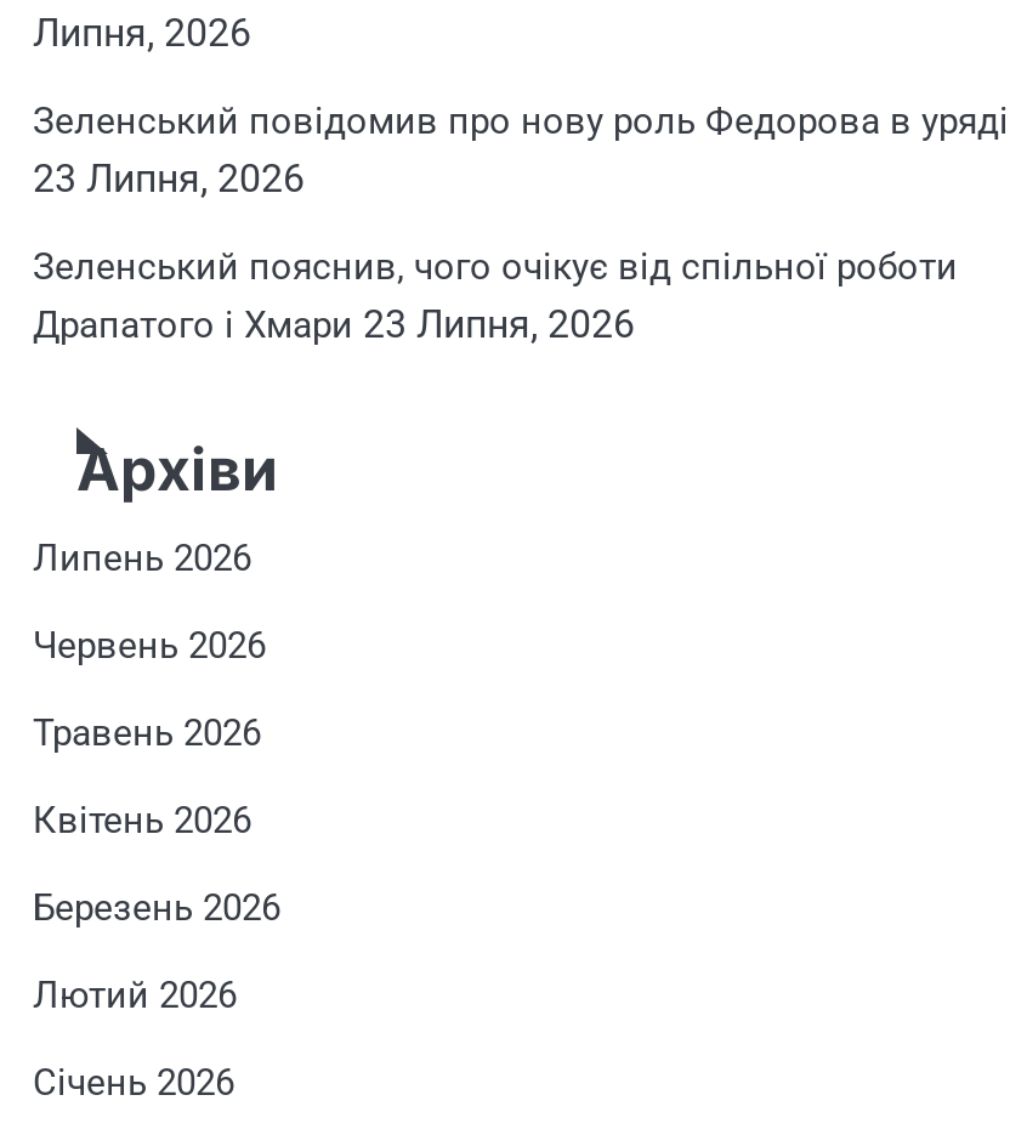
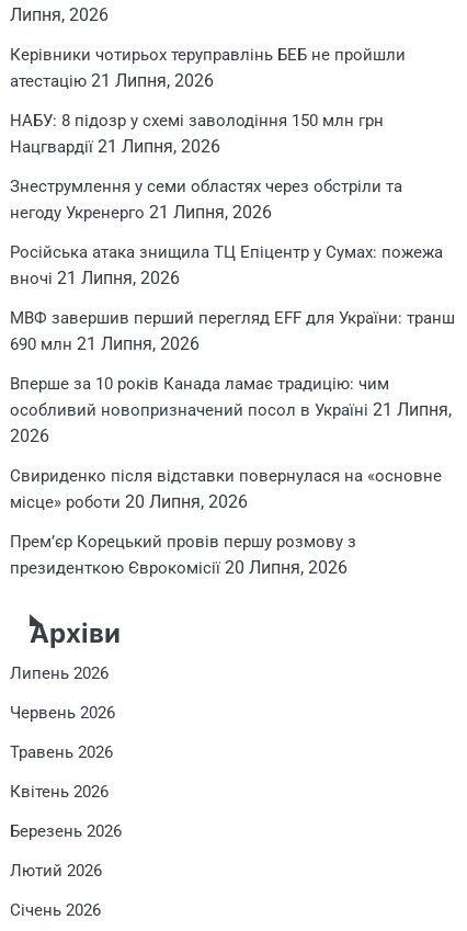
[33,100,1009,348] Зеленський повідомив про нову роль Федорова в уряді | 23 Липня, 2026 | Зеленський пояснив, чого очікує від спільної роботи | Драпатого і Хмари 23 Липня, 2026 -> [10,45,455,578] Керівники чотирьох теруправлінь БЕБ не пройшли | атестацію 21 Липня, 2026 | НАБУ: 8 підозр у схемі заволодіння 150 млн грн | Нацгвардії 21 Липня, 2026 | Знеструмлення у семи областях через обстріли та | негоду Укренерго 21 Липня, 2026 | Російська атака знищила ТЦ Епіцентр у Сумах: пожежа | вночі 21 Липня, 2026 | МВФ завершив перший перегляд EFF для України: транш | 690 млн 21 Липня, 2026 | Вперше за 10 років Канада ламає традицію: чим | особливий новопризначений посол в Україні 21 Липня, | 2026 | Свириденко після відставки повернулася на «основне | місце» роботи 20 Липня, 2026 | Прем’єр Корецький провів першу розмову з | президенткою Єврокомісії 20 Липня, 2026

